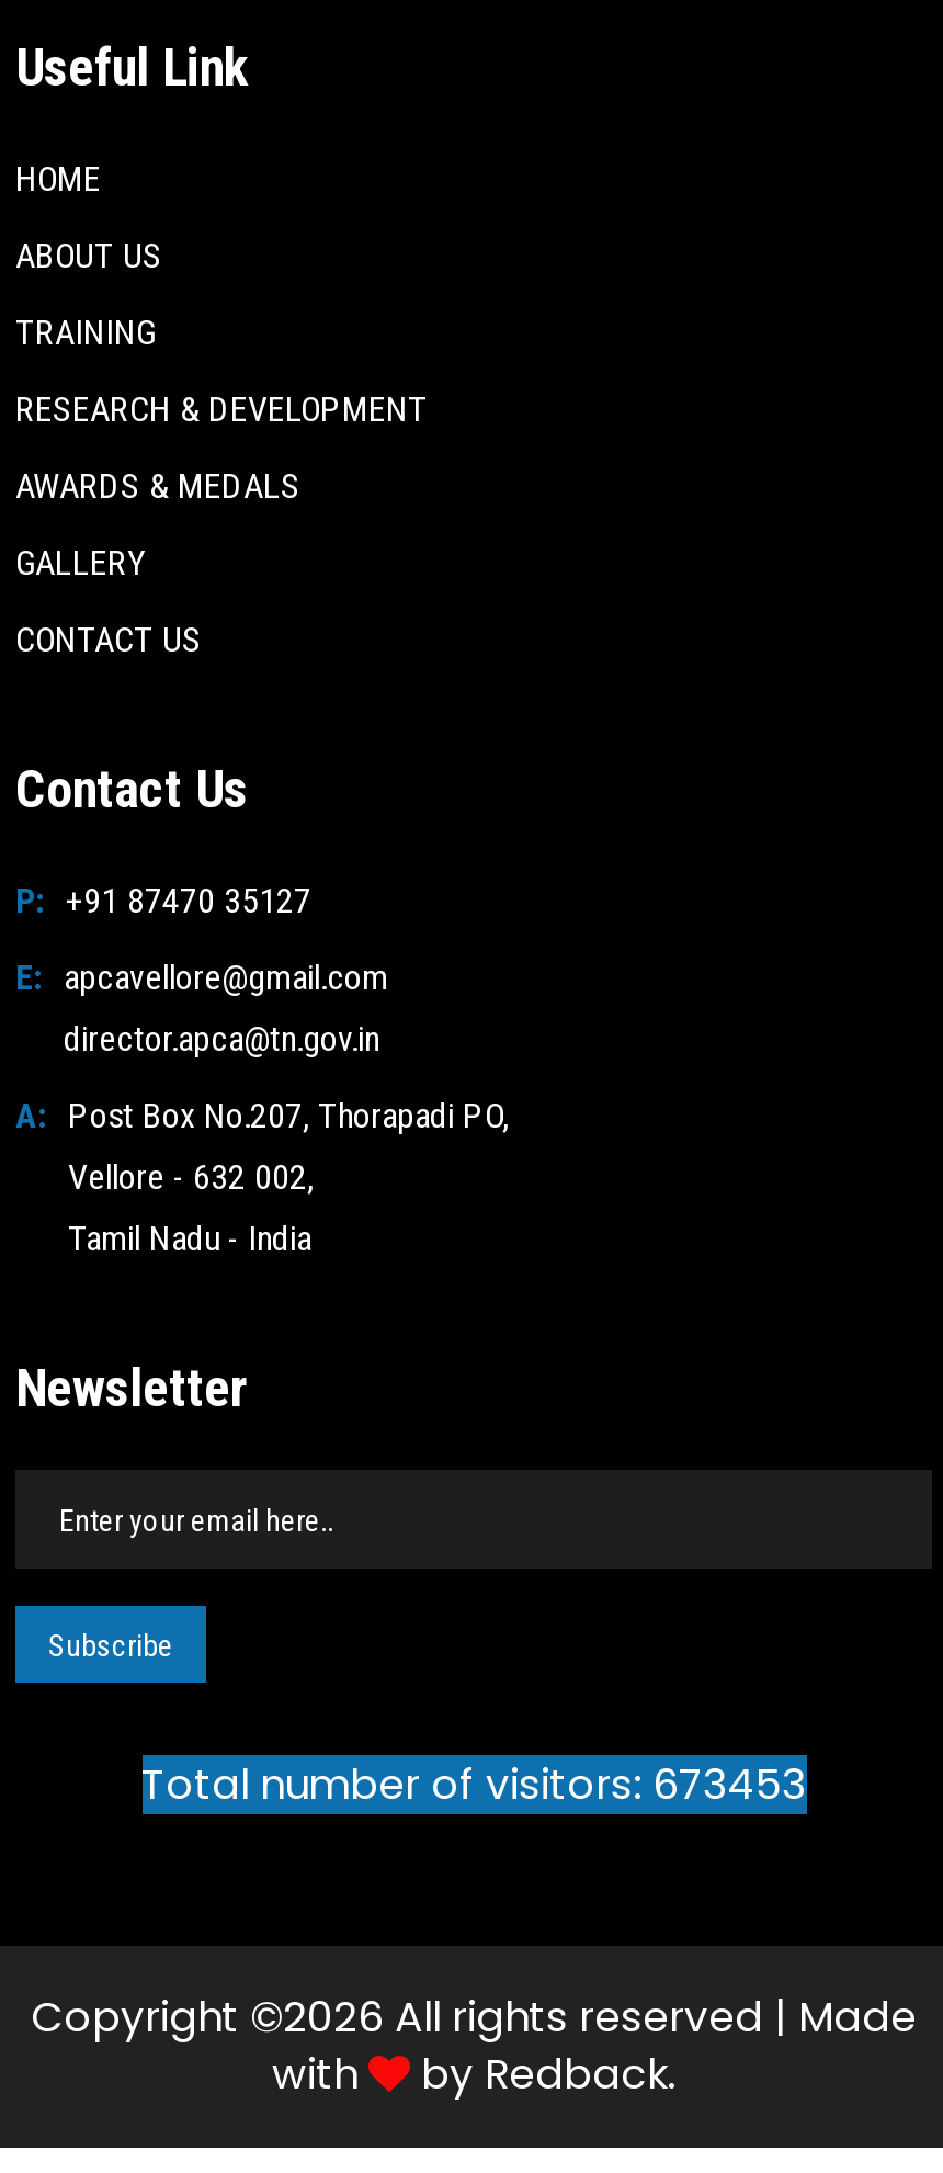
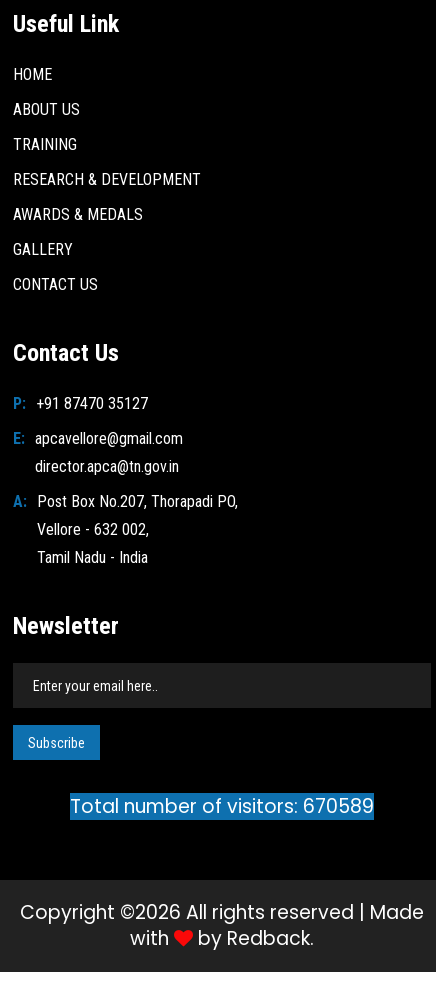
[141,1754,806,1813] Total number of visitors: 673453 -> [70,792,374,819] Total number of visitors: 670589

